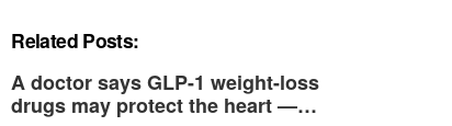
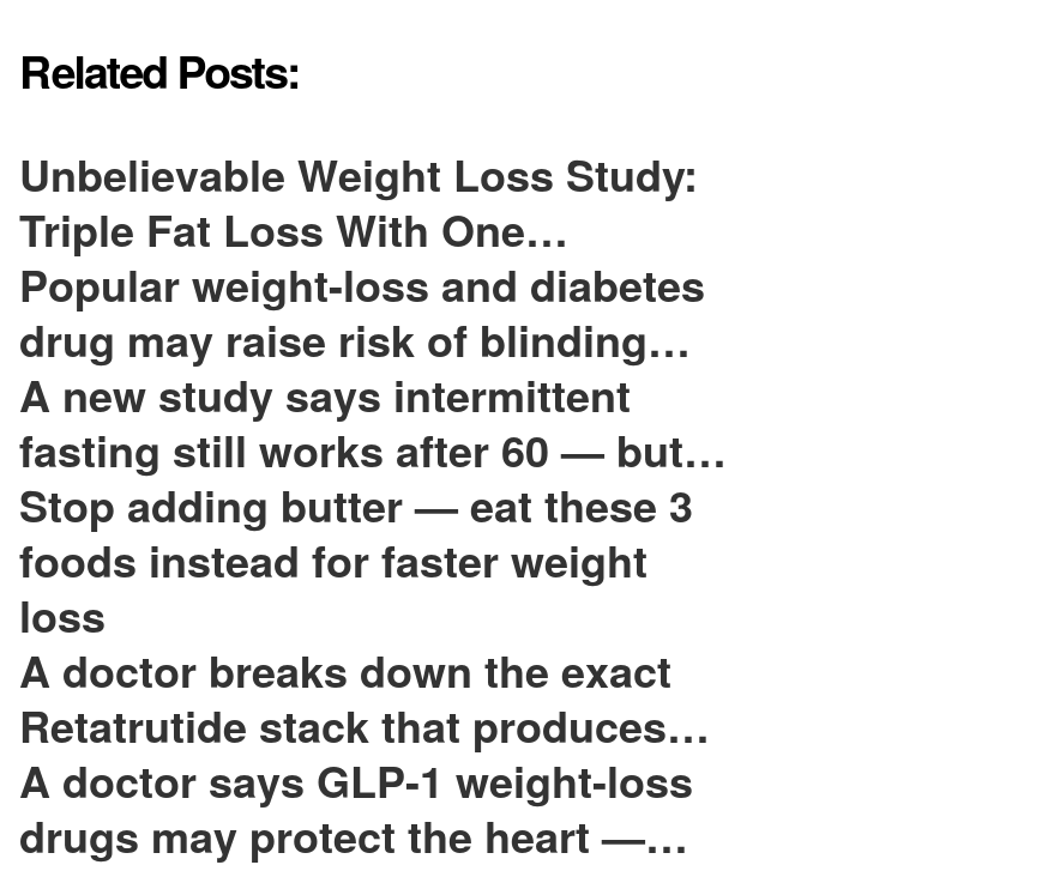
none -> [19,143,727,757] Unbelievable Weight Loss Study: | Triple Fat Loss With One… | Popular weight-loss and diabetes | drug may raise risk of blinding… | A new study says intermittent | fasting still works after 60 — but… | Stop adding butter — eat these 3 | foods instead for faster weight | loss | A doctor breaks down the exact | Retatrutide stack that produces…

